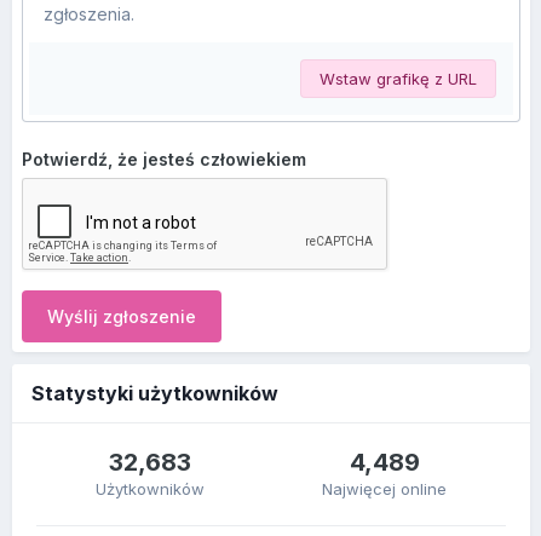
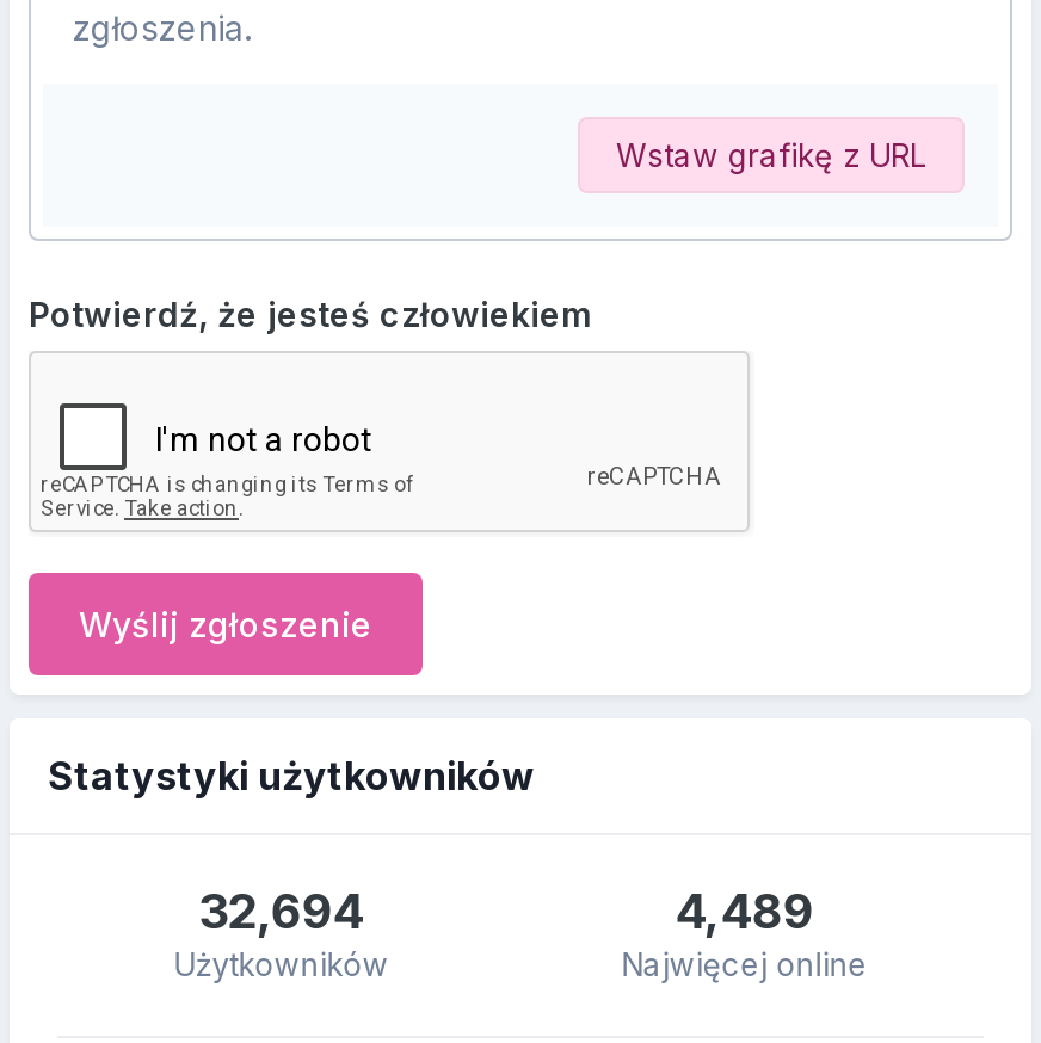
[109,448,191,477] 32,683 -> [199,883,363,940] 32,694

